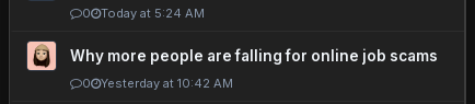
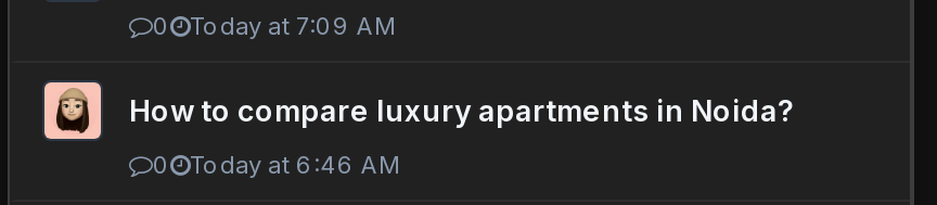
[82,5,205,21] 0 Today at 5:24 AM -> [153,11,396,41] 0 Today at 7:09 AM
[70,47,438,65] Why more people are falling for online job scams -> [129,93,793,128] How to compare luxury apartments in Noida?
[101,76,233,91] Yesterday at 10:42 AM -> [190,150,400,180] Today at 6:46 AM

